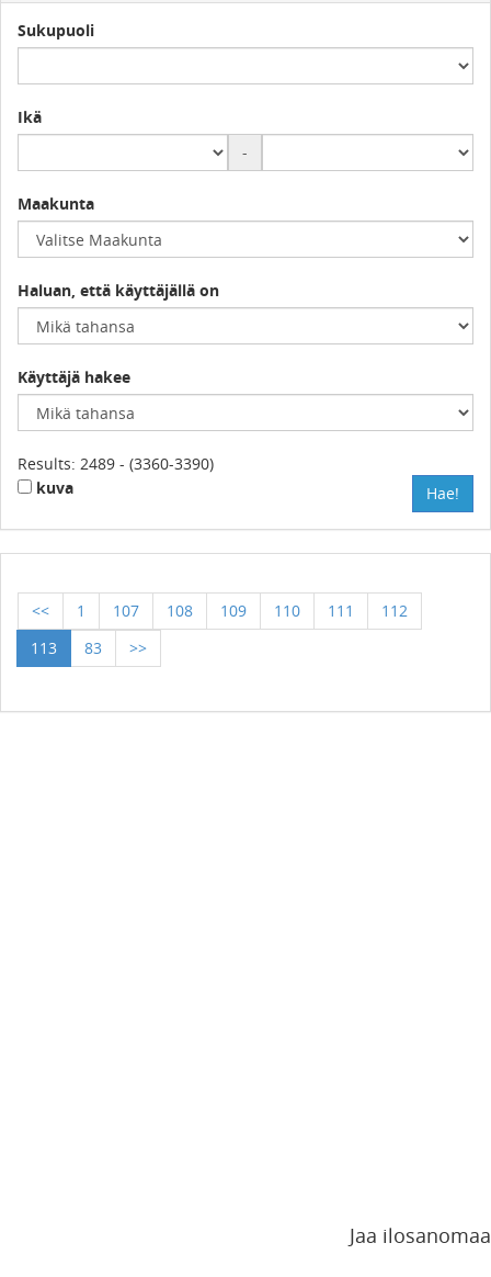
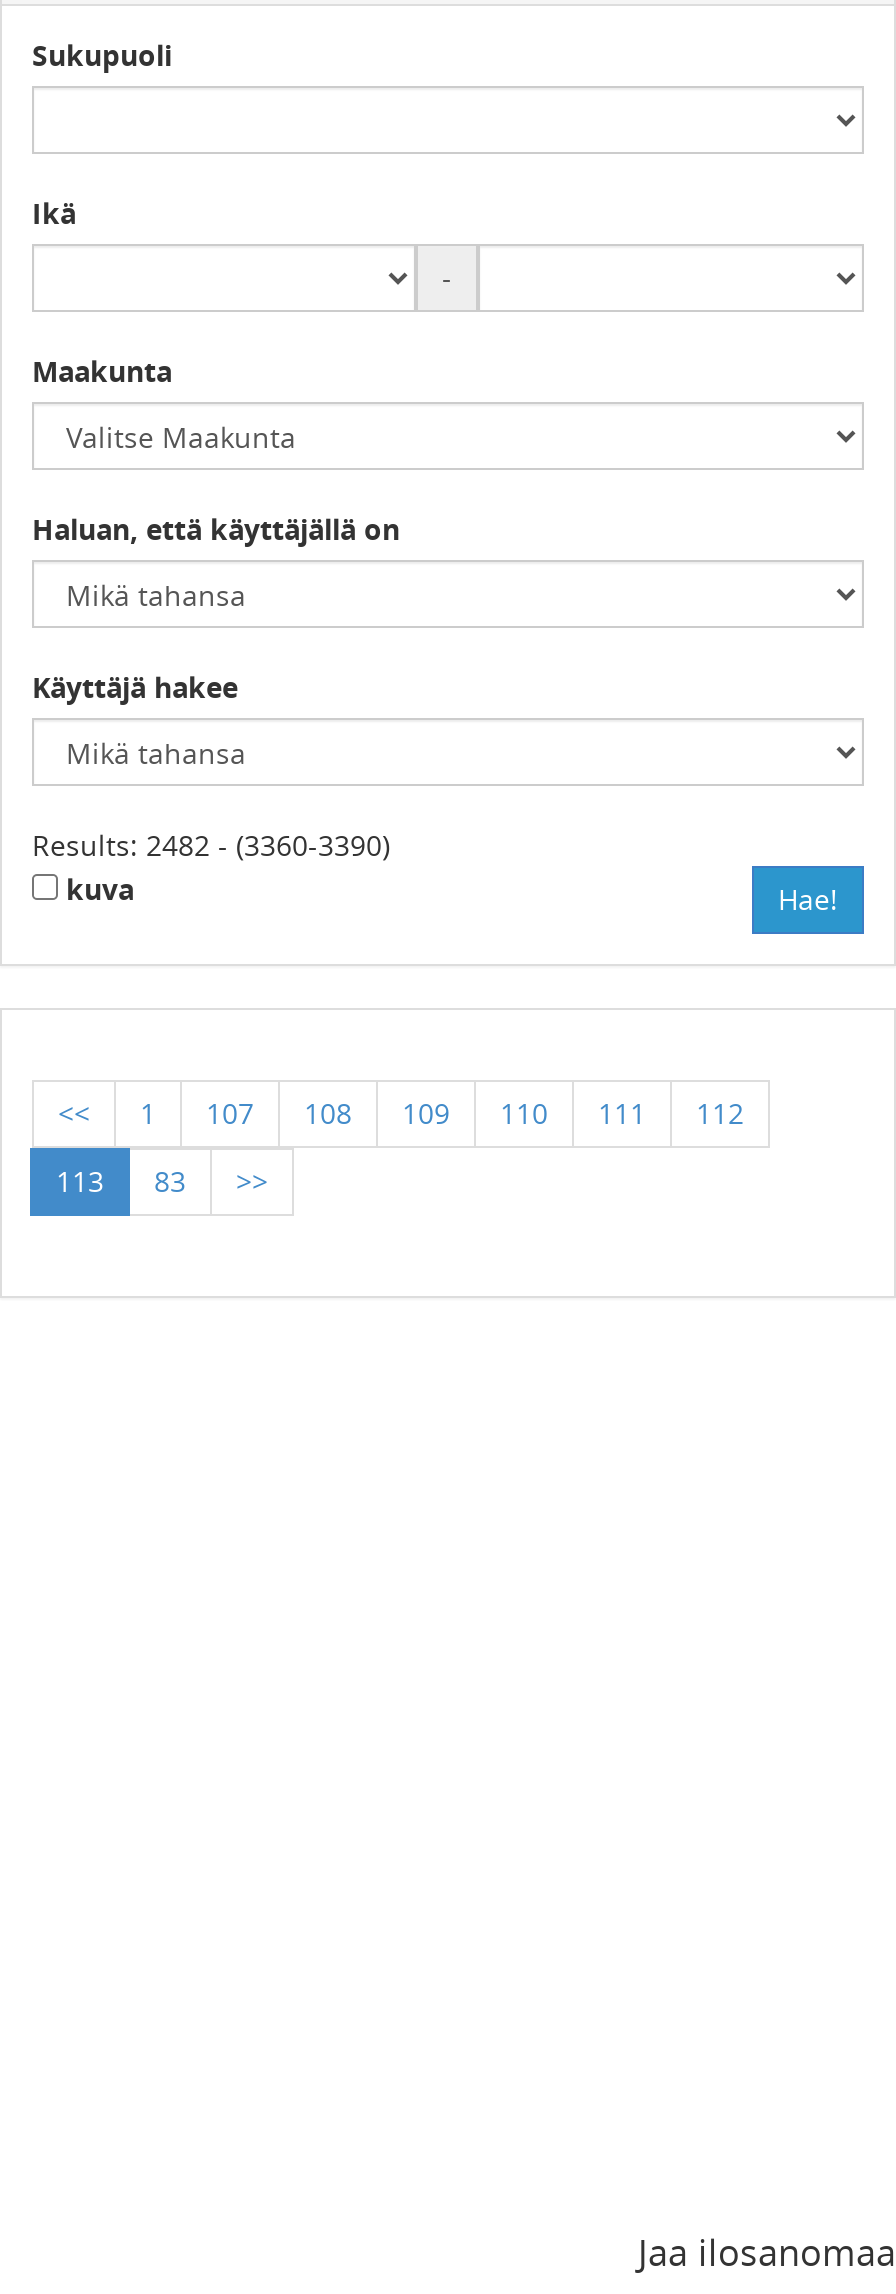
[18,453,214,474] Results: 2489 - (3360-3390) -> [32,826,390,864] Results: 2482 - (3360-3390)

